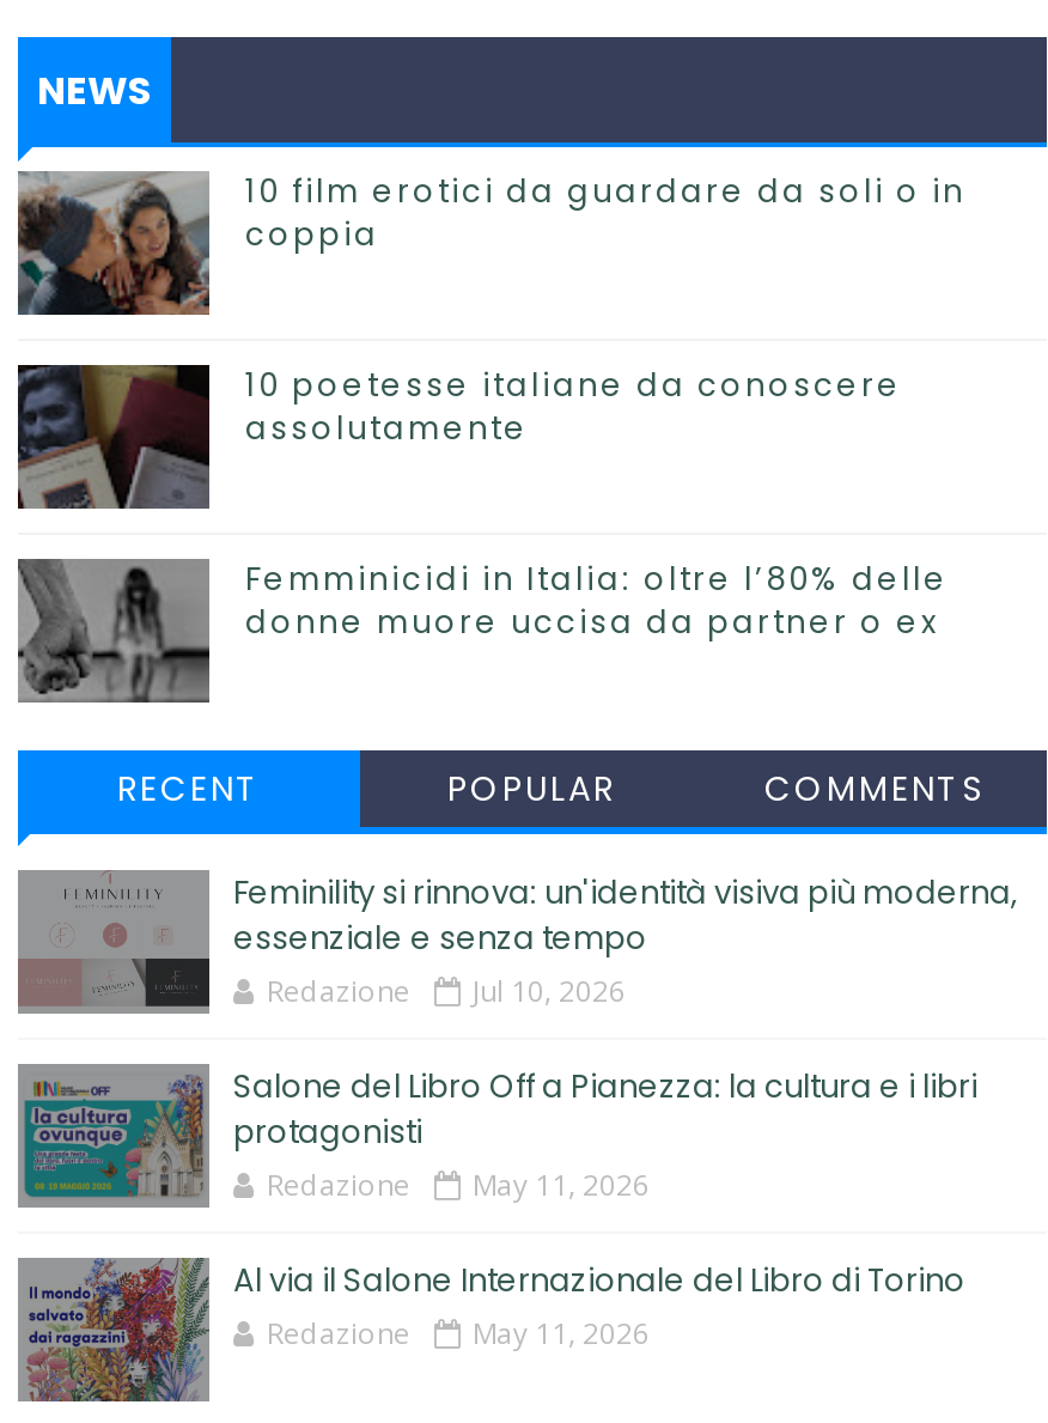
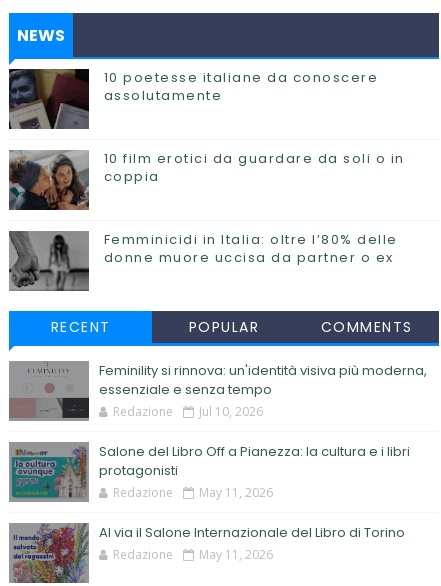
moved [16,169,965,315] -> [9,149,405,210]: [image] | 10 film erotici da guardare da soli o in | coppia
moved [16,363,902,511] -> [8,68,378,130]: [image] | 10 poetesse italiane da conoscere | assolutamente

